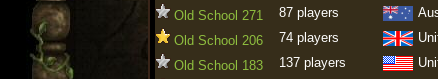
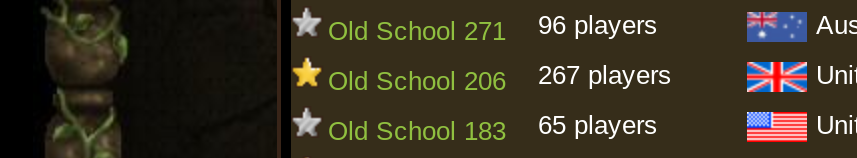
[173,5,338,23] Old School 271 87 players -> [328,10,658,46] Old School 271 96 players
[173,30,338,48] Old School 206 74 players -> [328,60,672,96] Old School 206 267 players
[173,55,345,73] Old School 183 137 players -> [328,110,658,146] Old School 183 65 players

